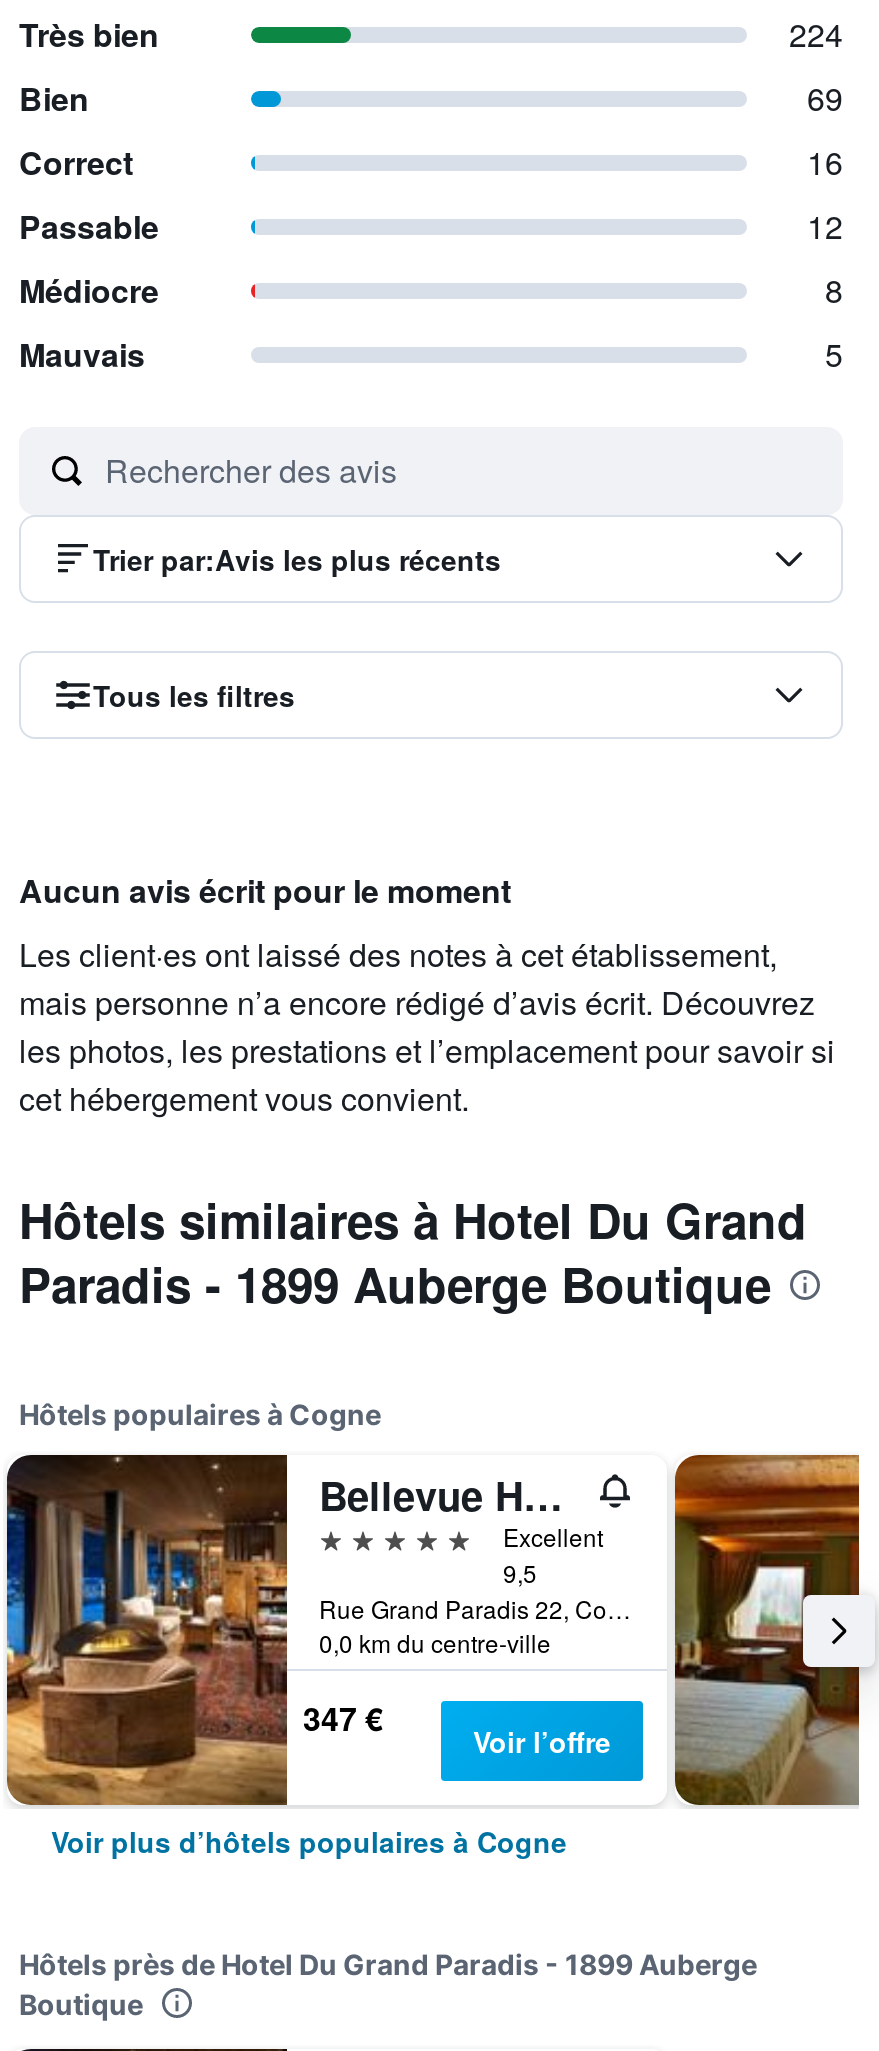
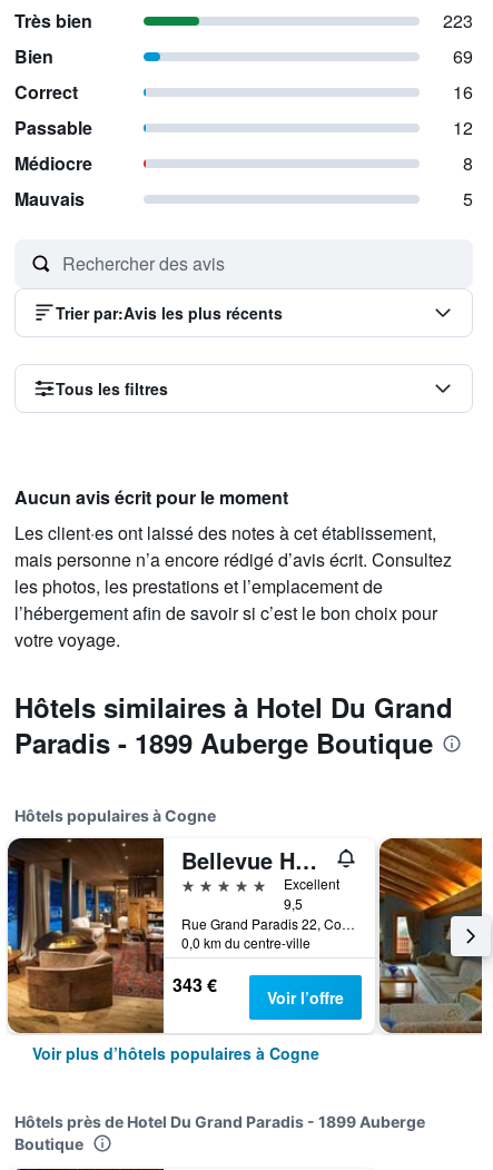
[789,11,843,57] 224 -> [443,8,473,33] 223
[19,979,835,1121] mais personne n’a encore rédigé d’avis écrit. Découvrez | les photos, les prestations et l’emplacement pour savoir si | cet hébergement vous convient. -> [14,547,452,652] mais personne n’a encore rédigé d’avis écrit. Consultez | les photos, les prestations et l’emplacement de | l’hébergement afin de savoir si c’est le bon choix pour | votre voyage.
[673,1455,861,1805] [image] -> [378,838,483,1033] [image]
[303,1695,383,1741] 347 € -> [172,972,217,997] 343 €

